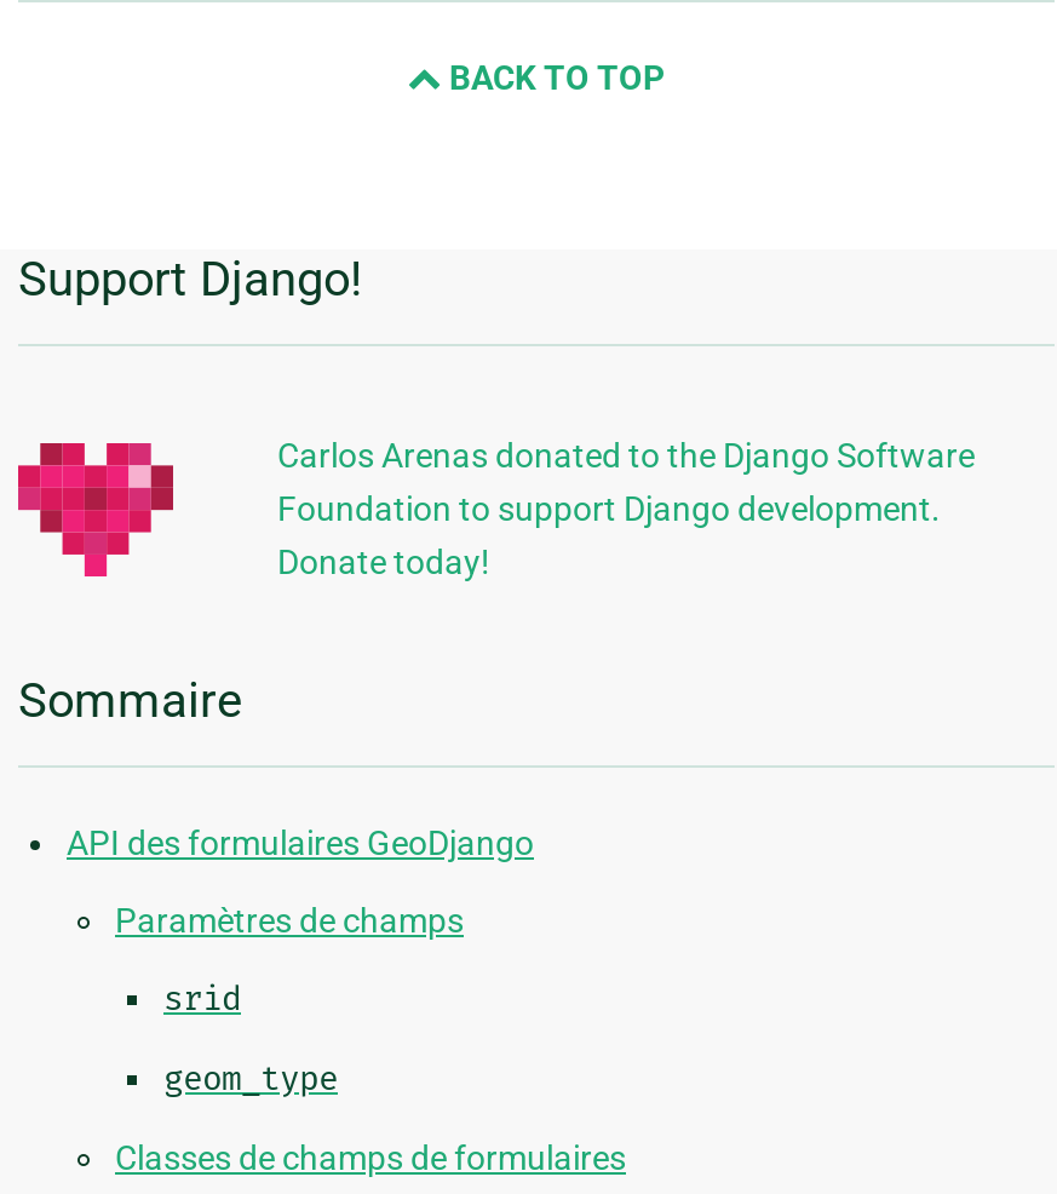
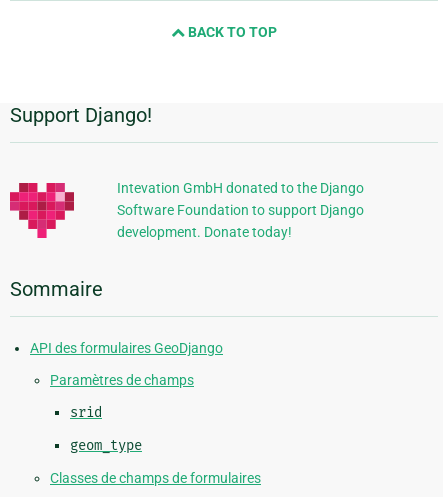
[277,436,975,581] Carlos Arenas donated to the Django Software | Foundation to support Django development. | Donate today! -> [117,180,364,240] Intevation GmbH donated to the Django | Software Foundation to support Django | development. Donate today!

